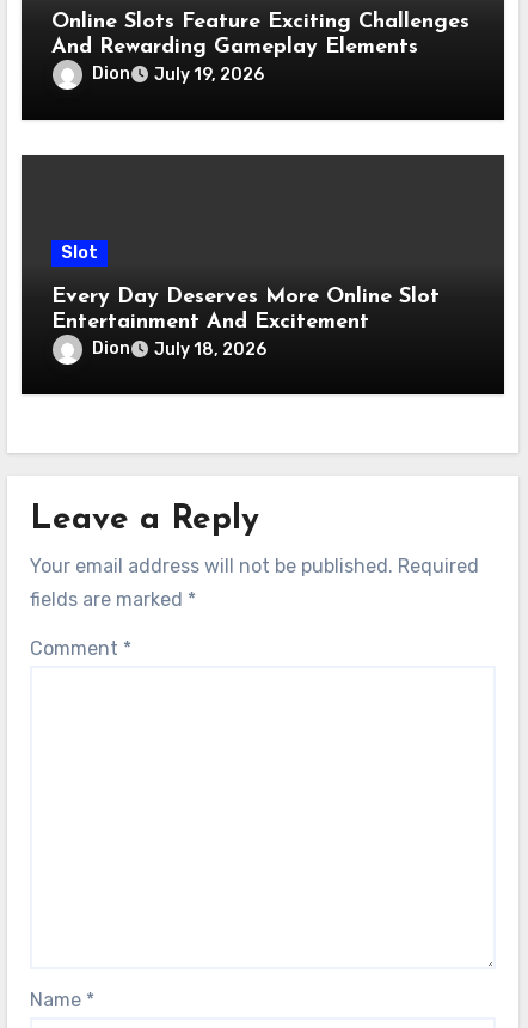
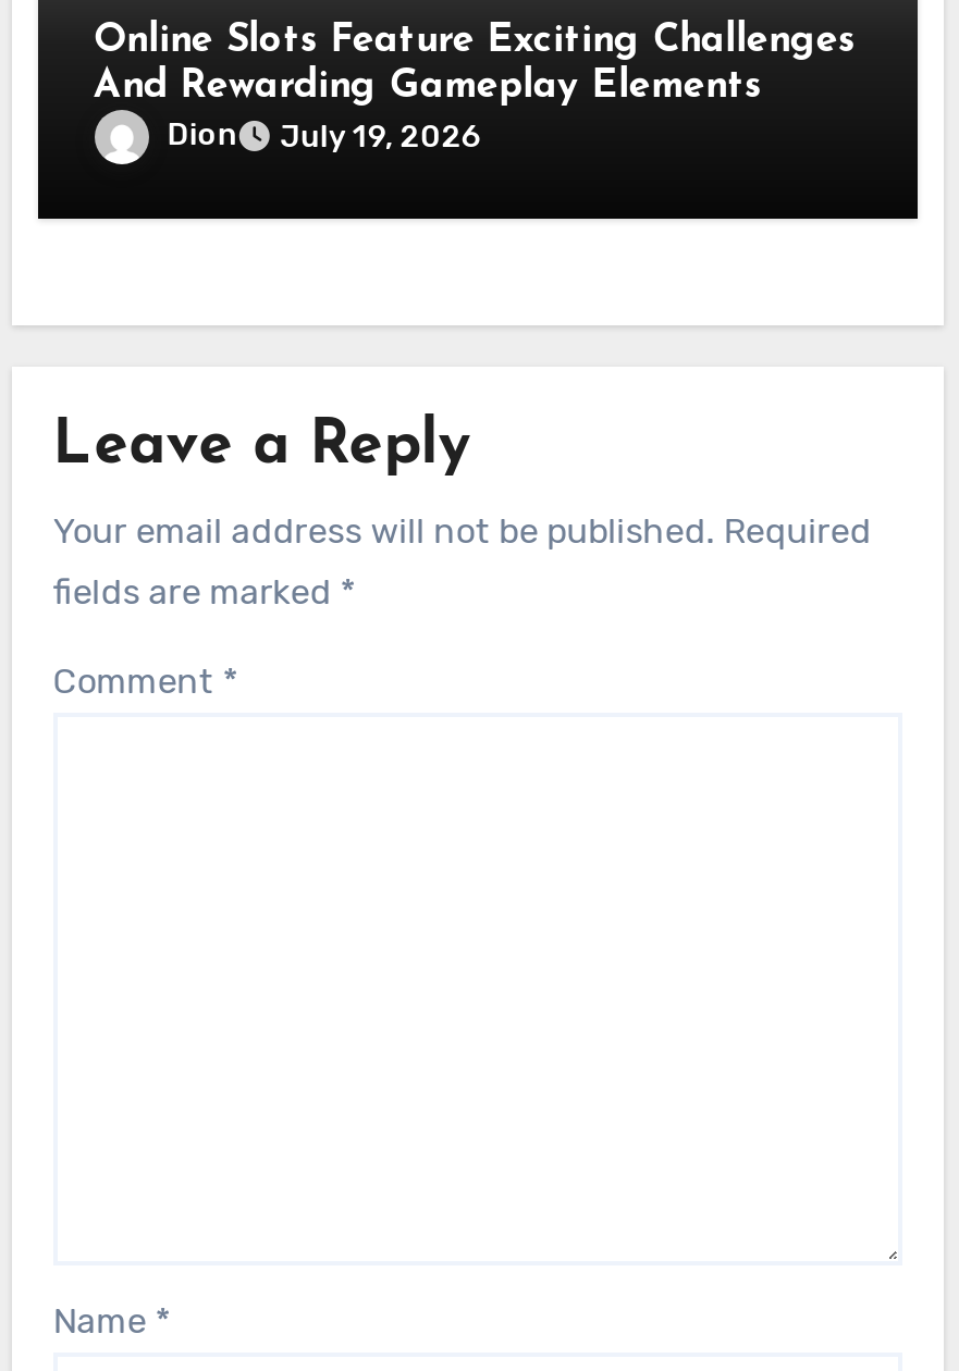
[52,242,440,360] Slot | Every Day Deserves More Online Slot | Entertainment And Excitement | Dion | July 18, 2026 -> none

